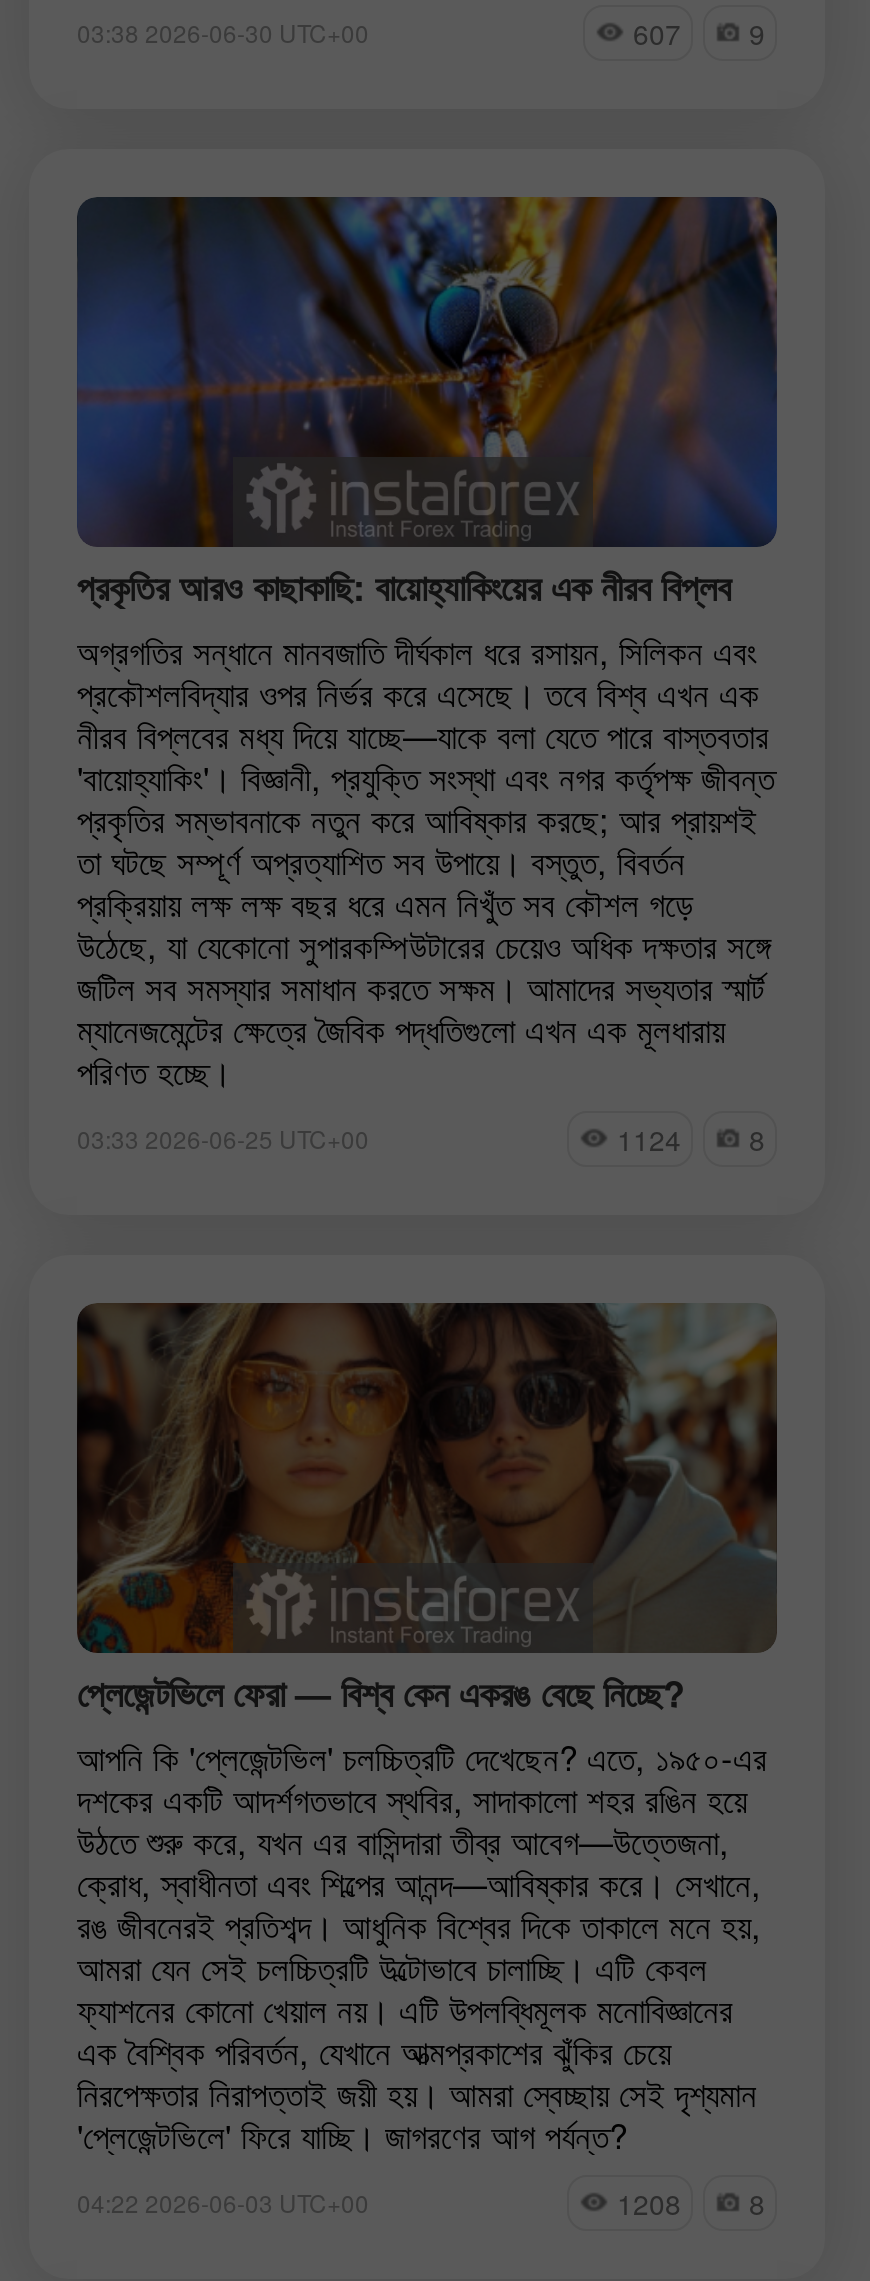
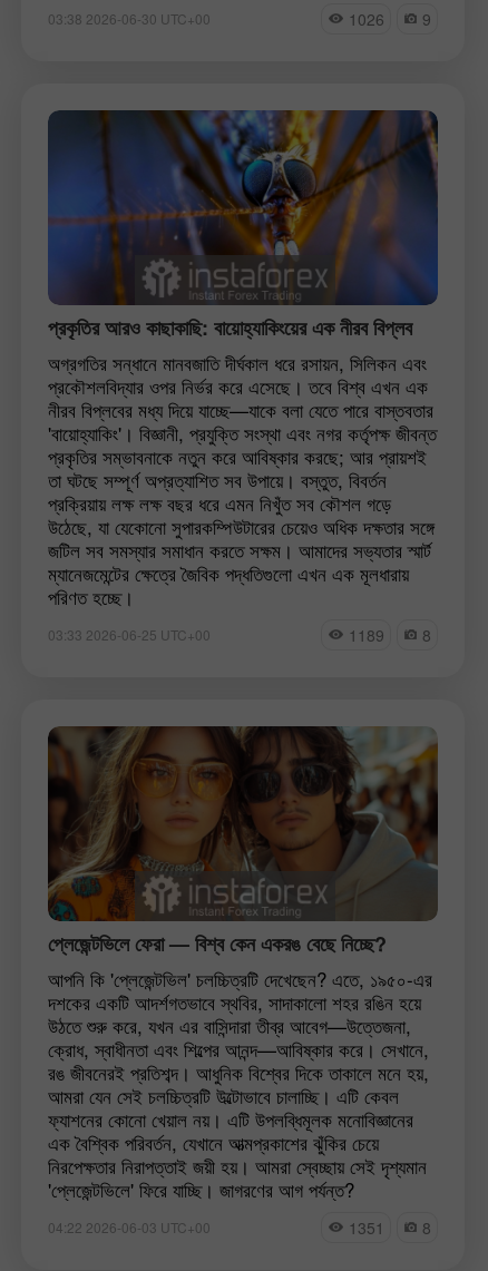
[633,13,765,53] 607 9 -> [349,8,431,30] 1026 9
[617,1119,765,1159] 1124 8 -> [349,624,431,646] 1189 8
[617,2183,765,2223] 1208 8 -> [349,1216,431,1239] 1351 8

